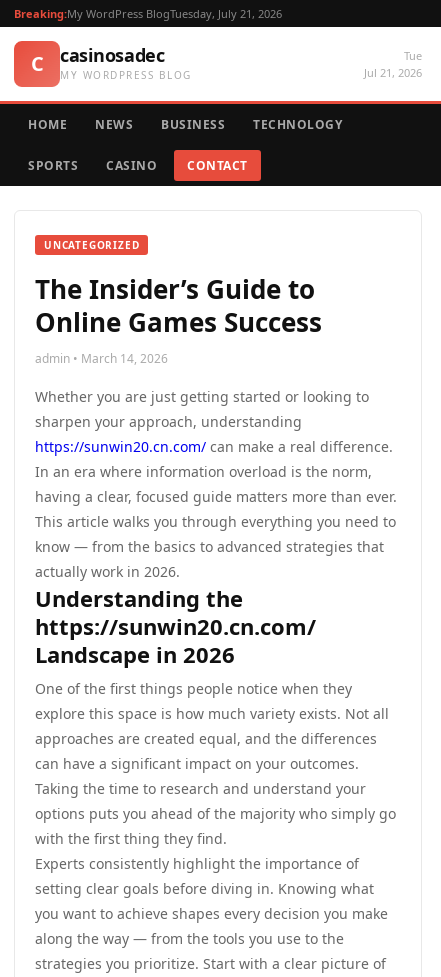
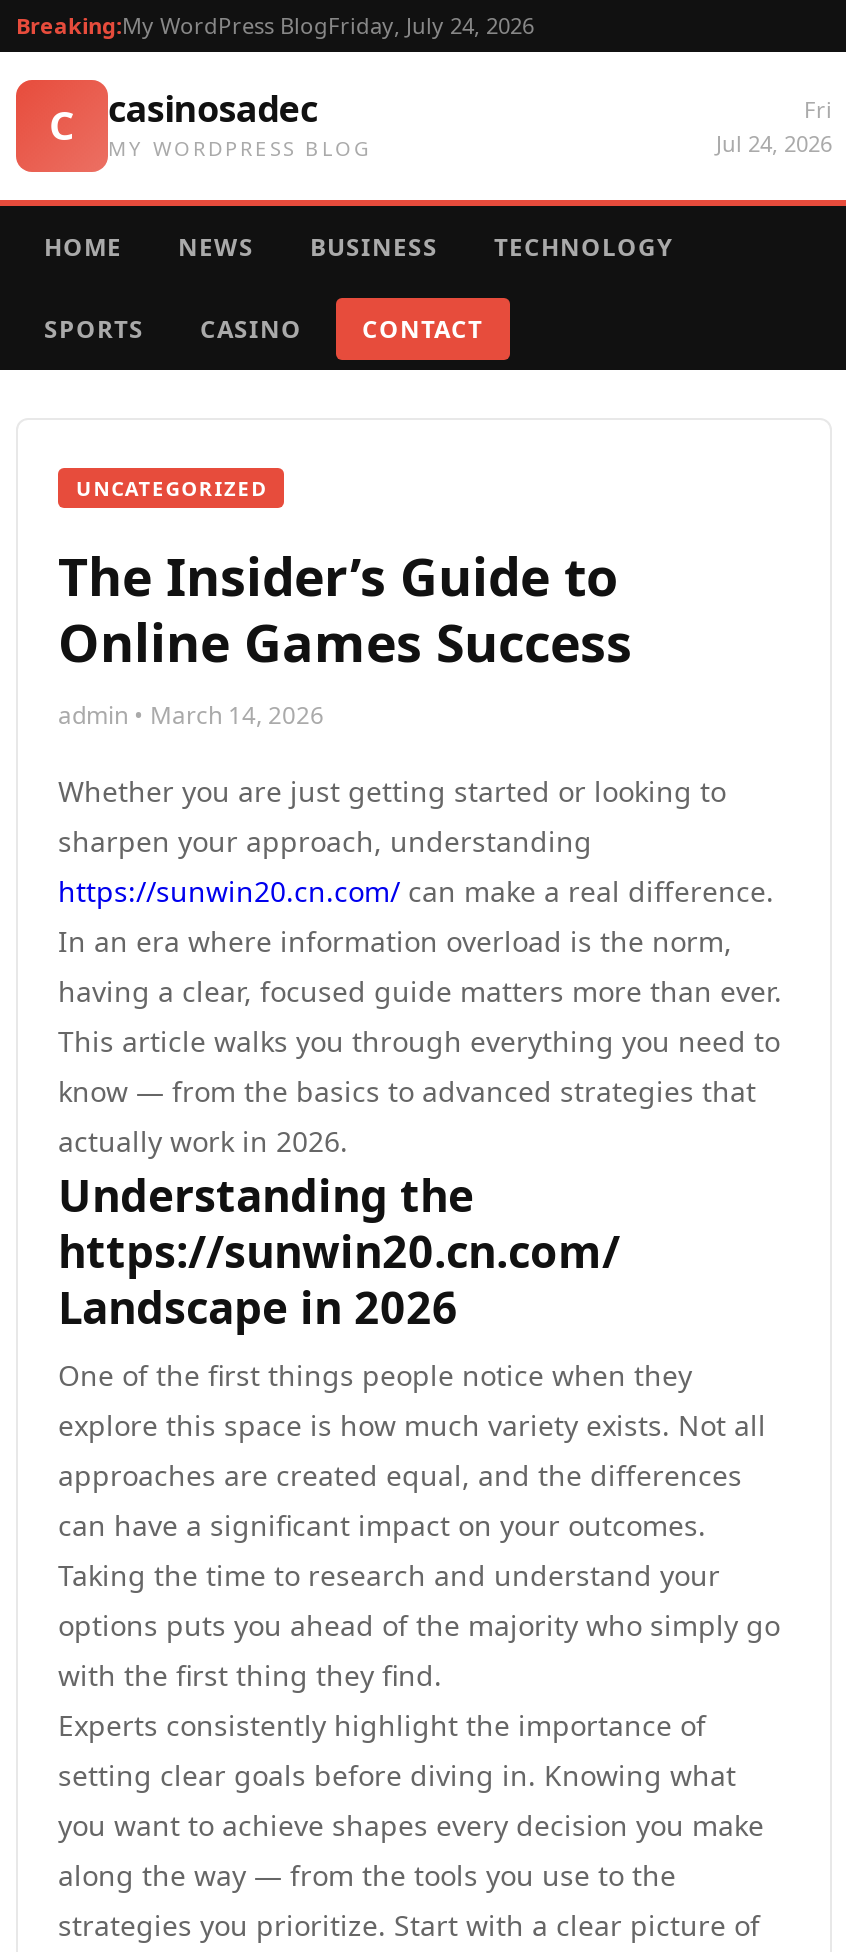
[14,6,282,21] Breaking:My WordPress BlogTuesday, July 21, 2026 -> [16,10,534,40] Breaking:My WordPress BlogFriday, July 24, 2026
[364,48,422,80] Tue | Jul 21, 2026 -> [716,94,832,158] Fri | Jul 24, 2026

